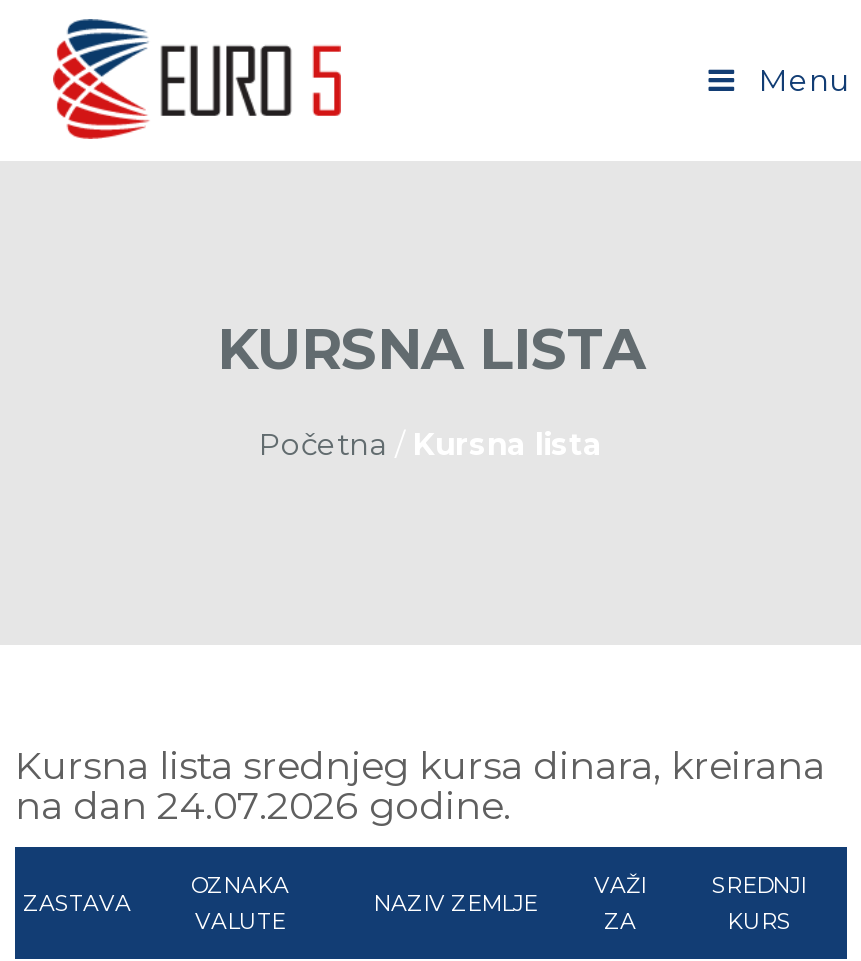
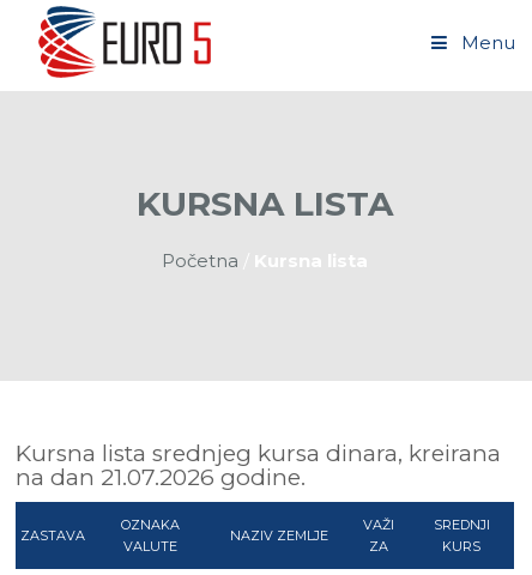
[15,782,511,828] na dan 24.07.2026 godine. -> [16,463,306,491] na dan 21.07.2026 godine.

